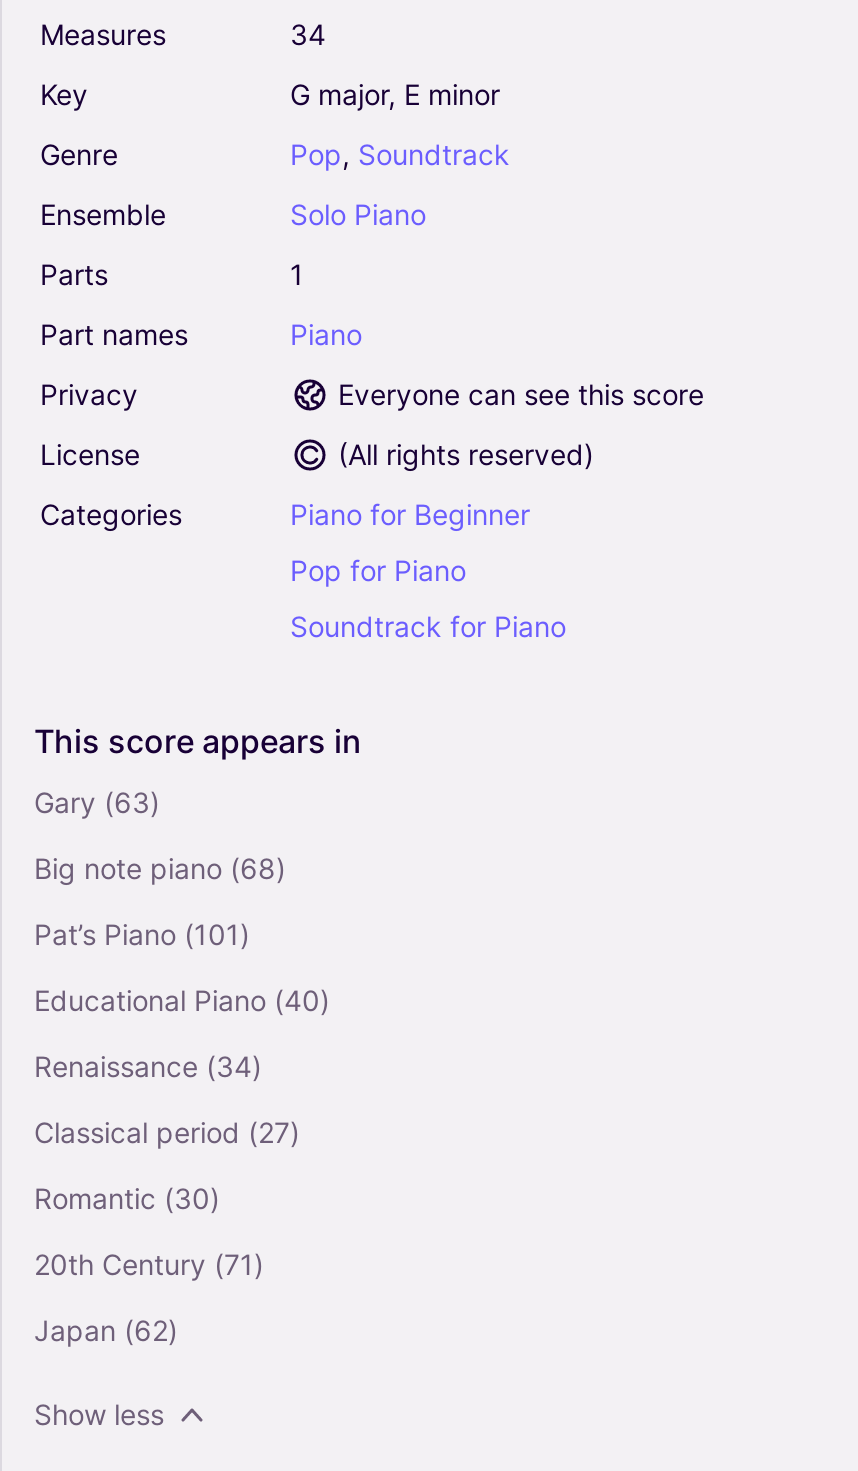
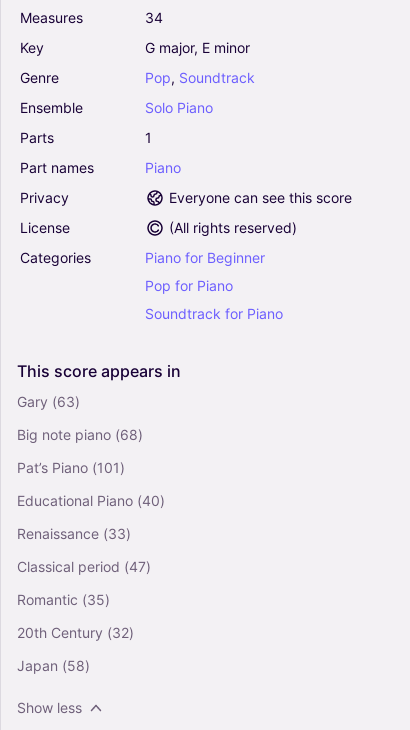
[34,1048,262,1082] Renaissance (34) -> [17,524,131,541] Renaissance (33)
[34,1114,300,1148] Classical period (27) -> [17,557,151,574] Classical period (47)
[34,1180,220,1214] Romantic (30) -> [17,590,110,607] Romantic (35)
[34,1246,264,1280] 20th Century (71) -> [17,623,134,640] 20th Century (32)
[34,1312,178,1346] Japan (62) -> [17,656,90,673] Japan (58)

